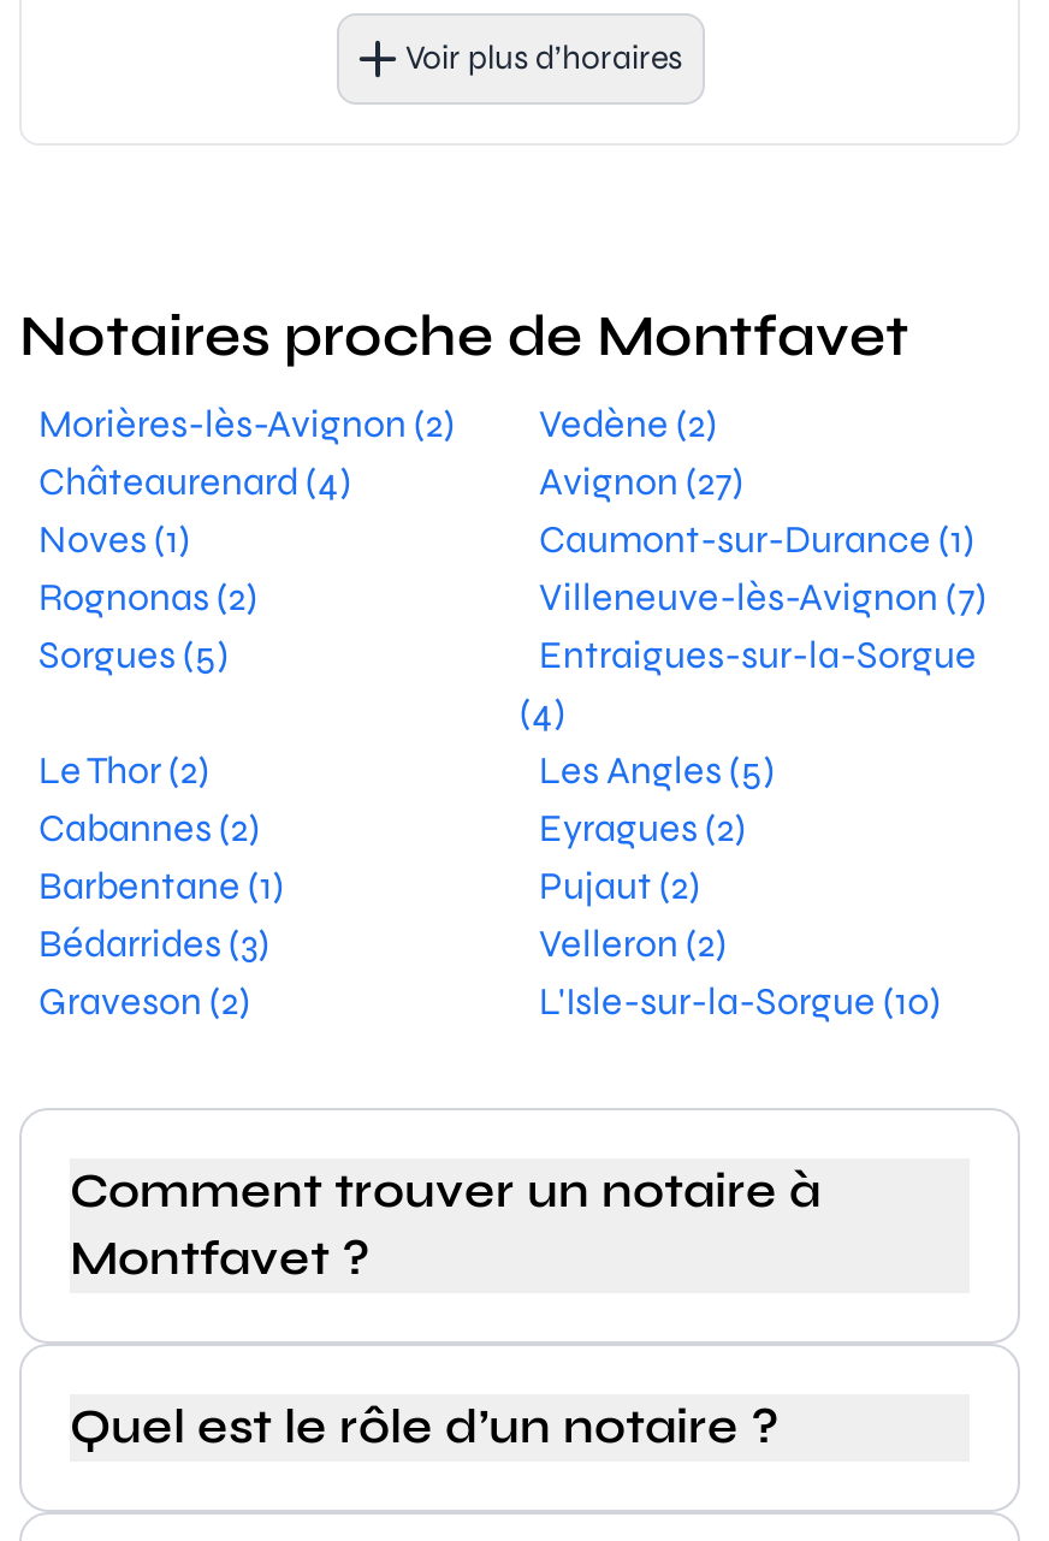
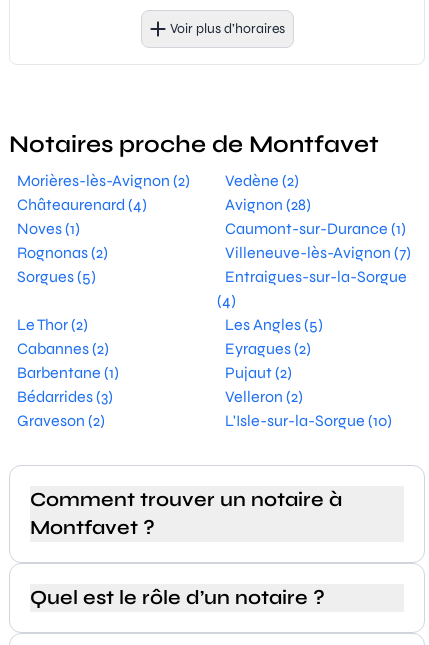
[539,458,743,504] Avignon (27) -> [225,195,311,214] Avignon (28)

